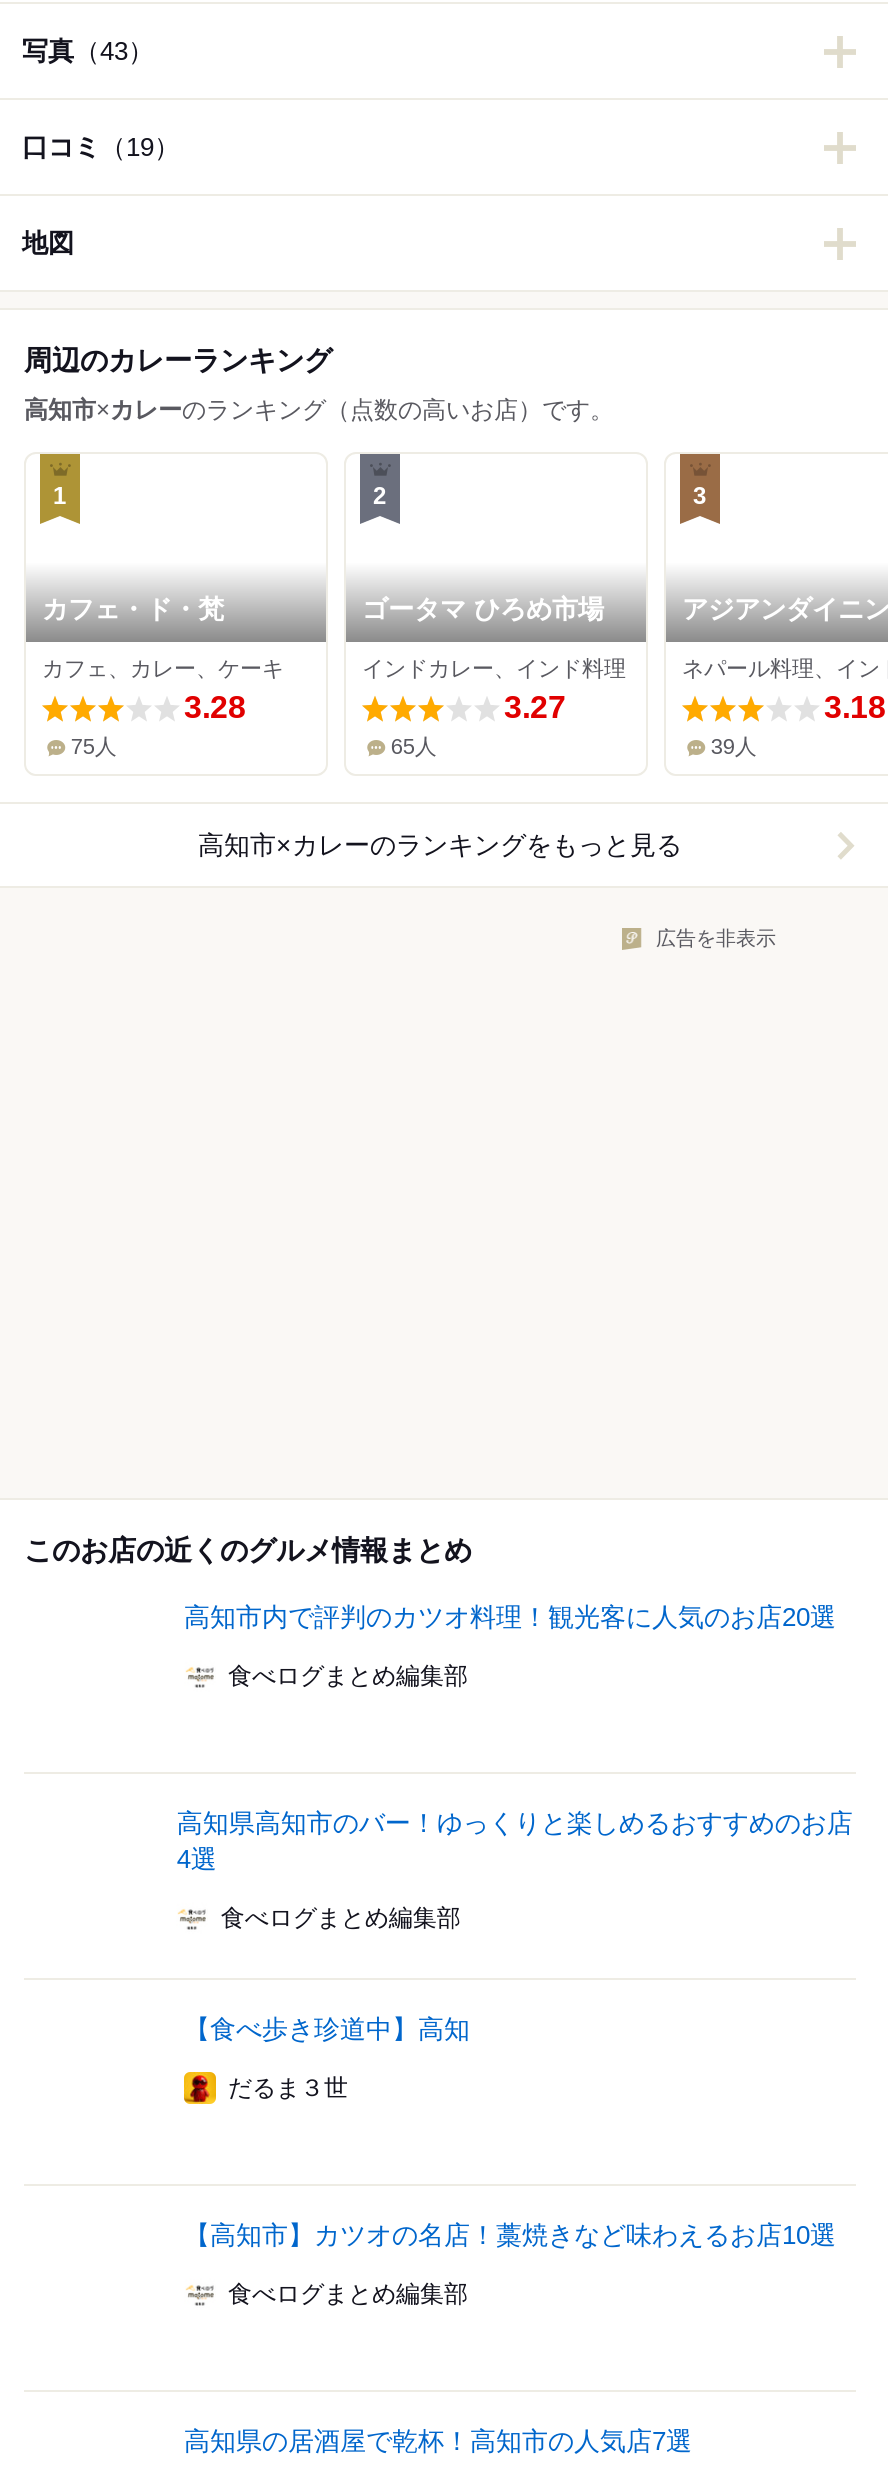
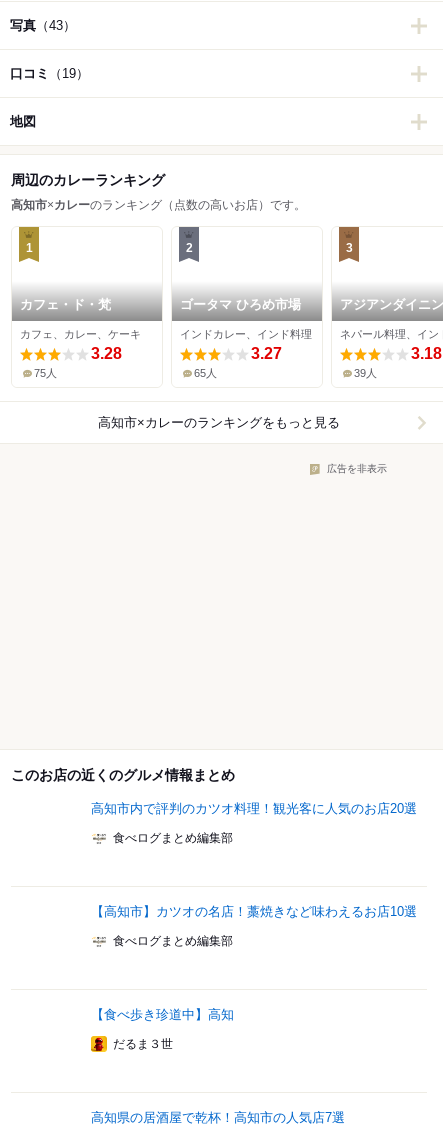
[177,1809,853,1875] 高知県高知市のバー！ゆっくりと楽しめるおすすめのお店 | 4選 -> none
moved [184,2221,836,2251] -> [91,904,417,919]: 【高知市】カツオの名店！藁焼きなど味わえるお店10選
[228,2281,468,2309] 食べログまとめ編集部 -> none

